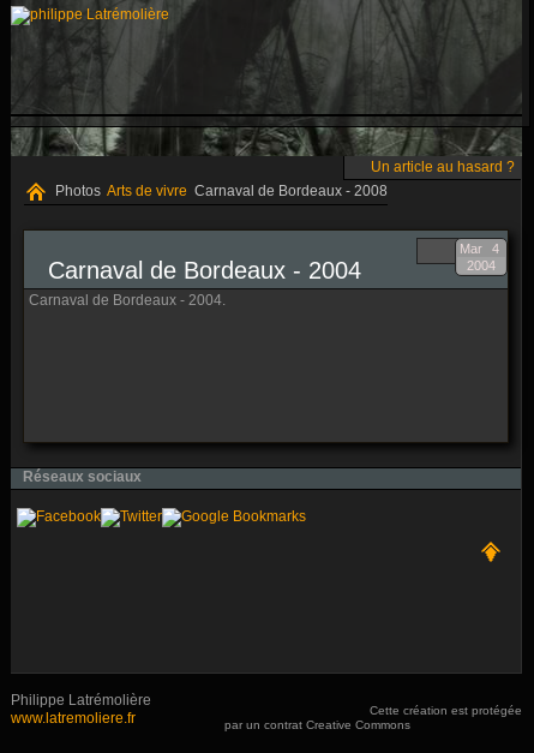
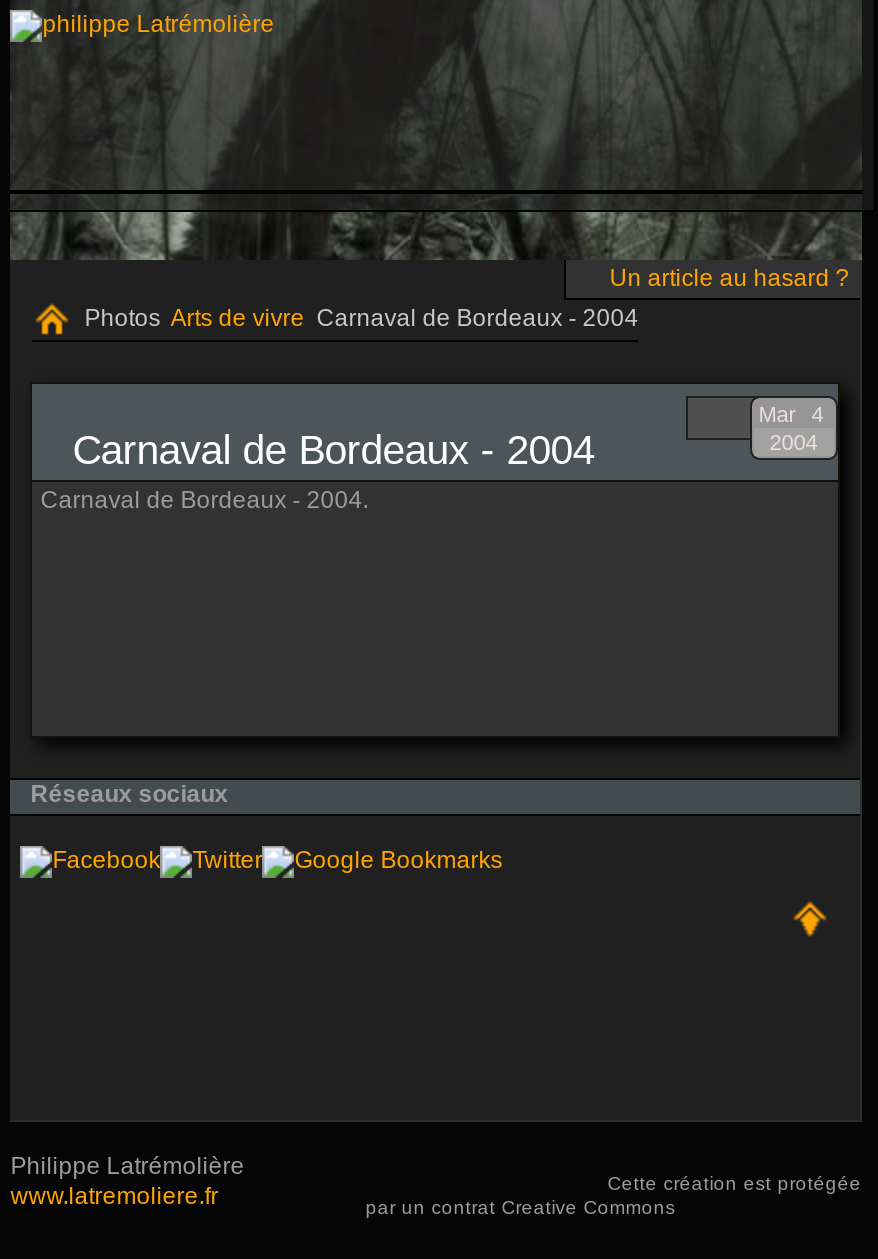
[52,183,388,199] Photos Arts de vivre Carnaval de Bordeaux - 2008 -> [78,304,638,332] Photos Arts de vivre Carnaval de Bordeaux - 2004

